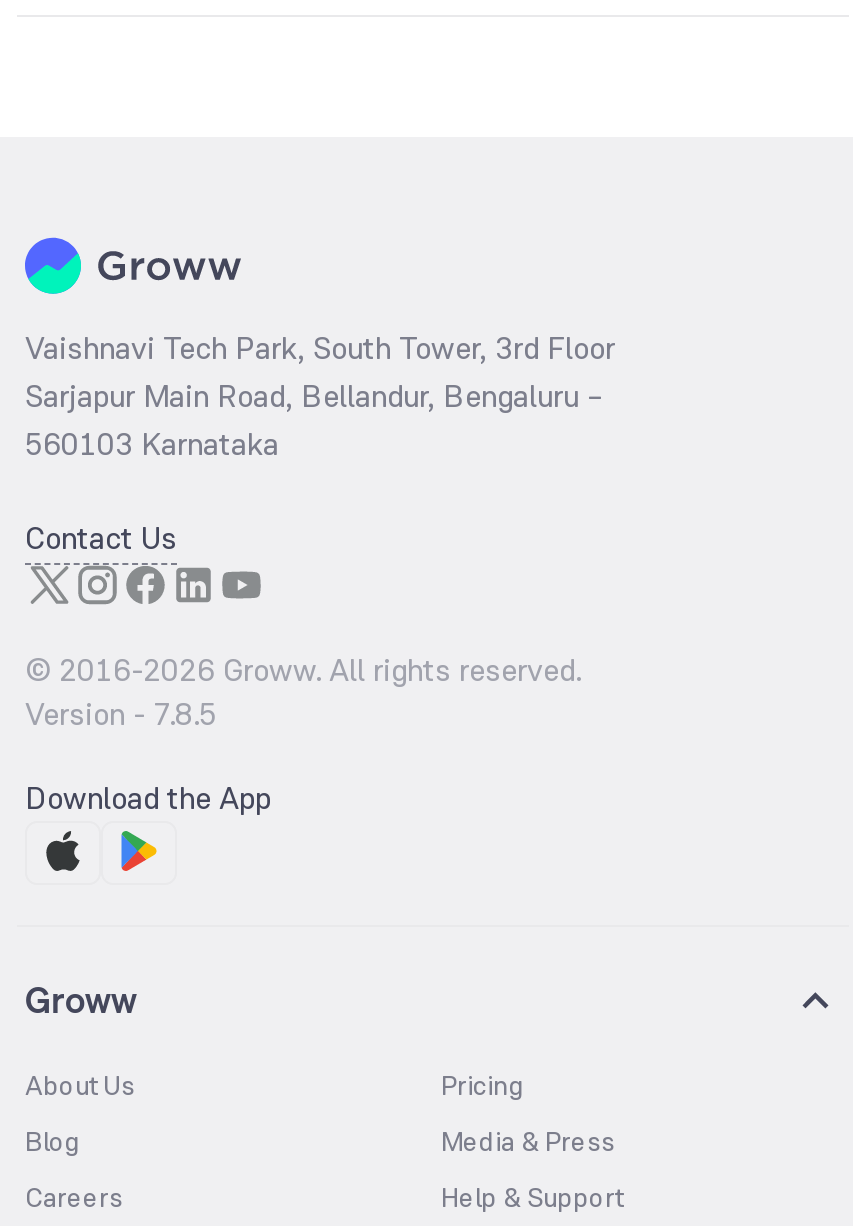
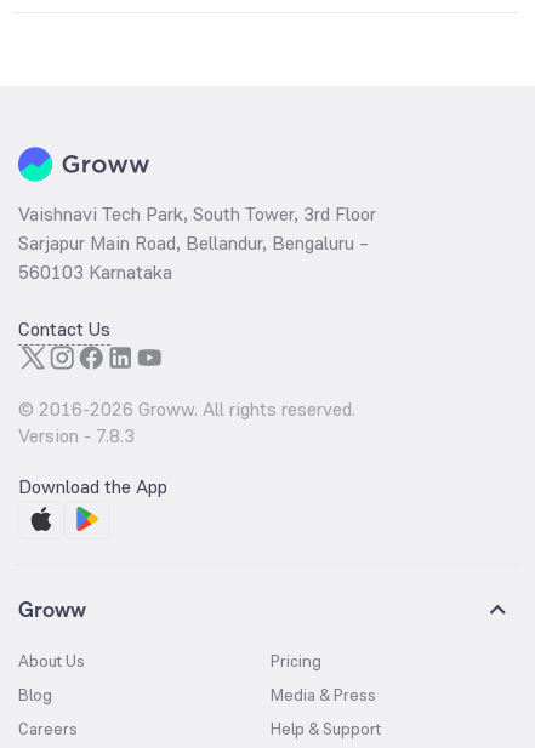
[25,693,217,735] Version - 7.8.5 -> [18,423,135,449] Version - 7.8.3

